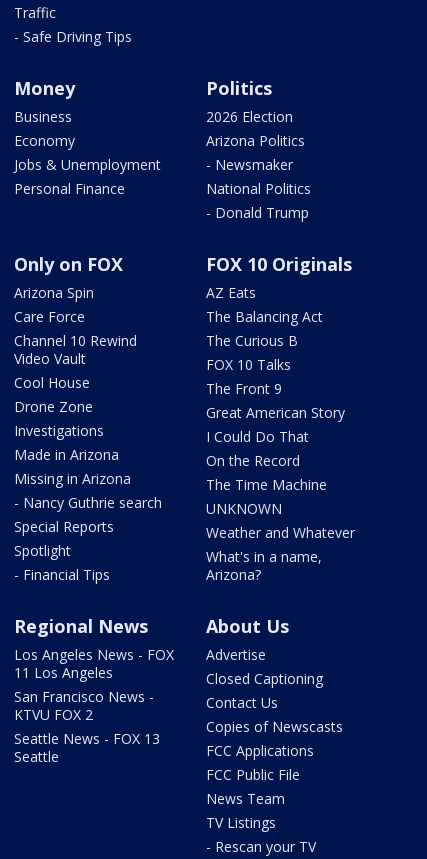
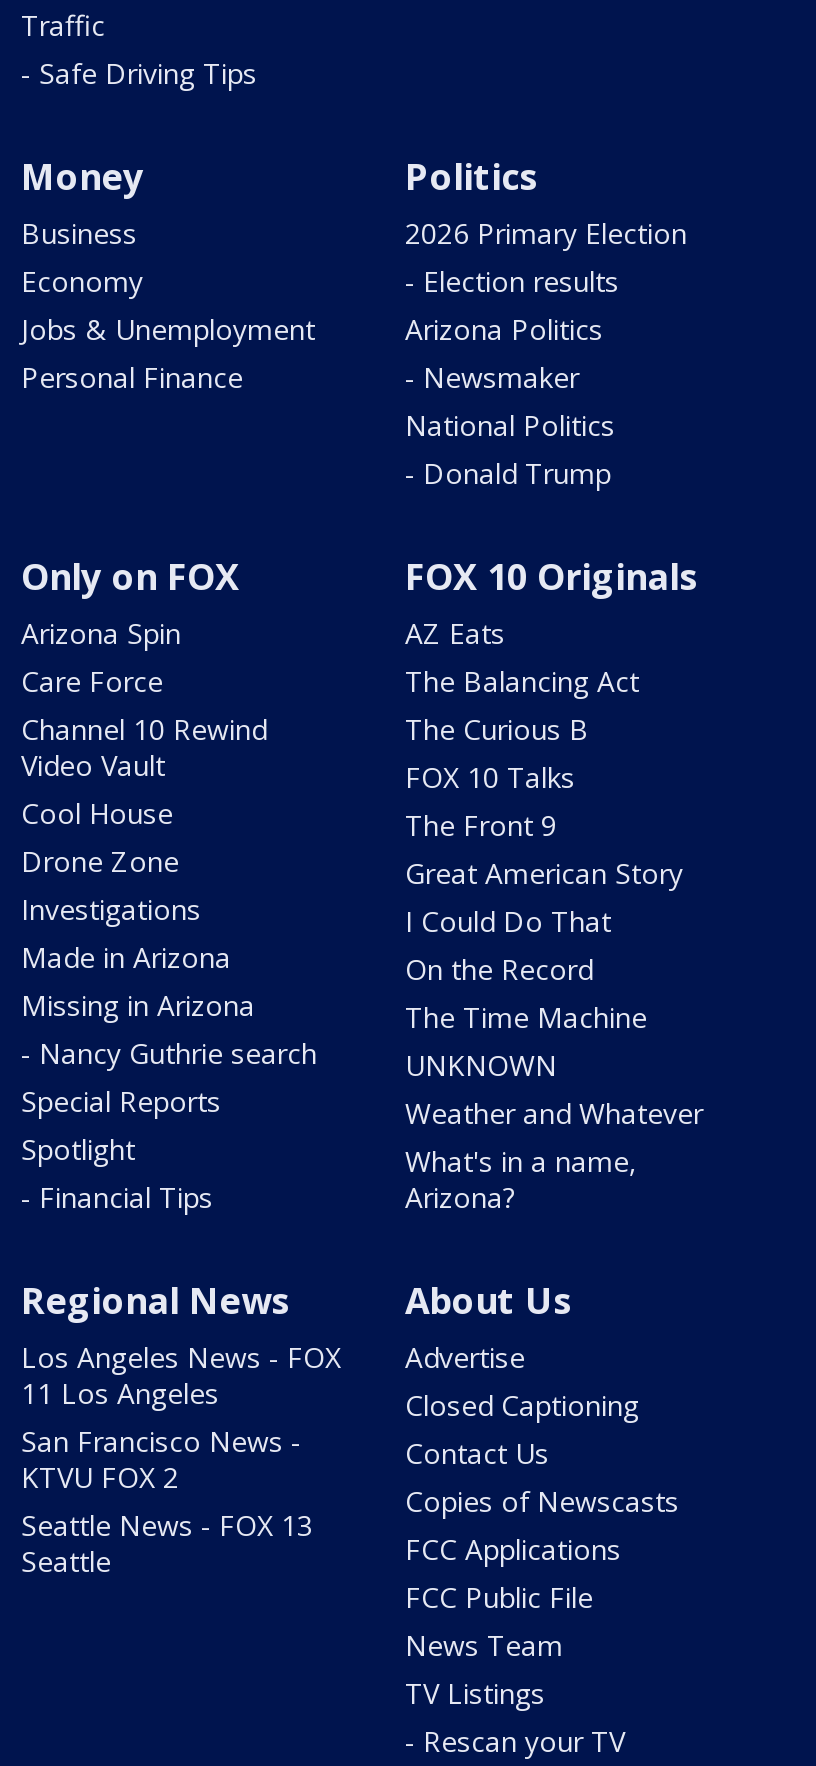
[206,107,293,126] 2026 Election -> [405,214,687,300] 2026 Primary Election | - Election results

